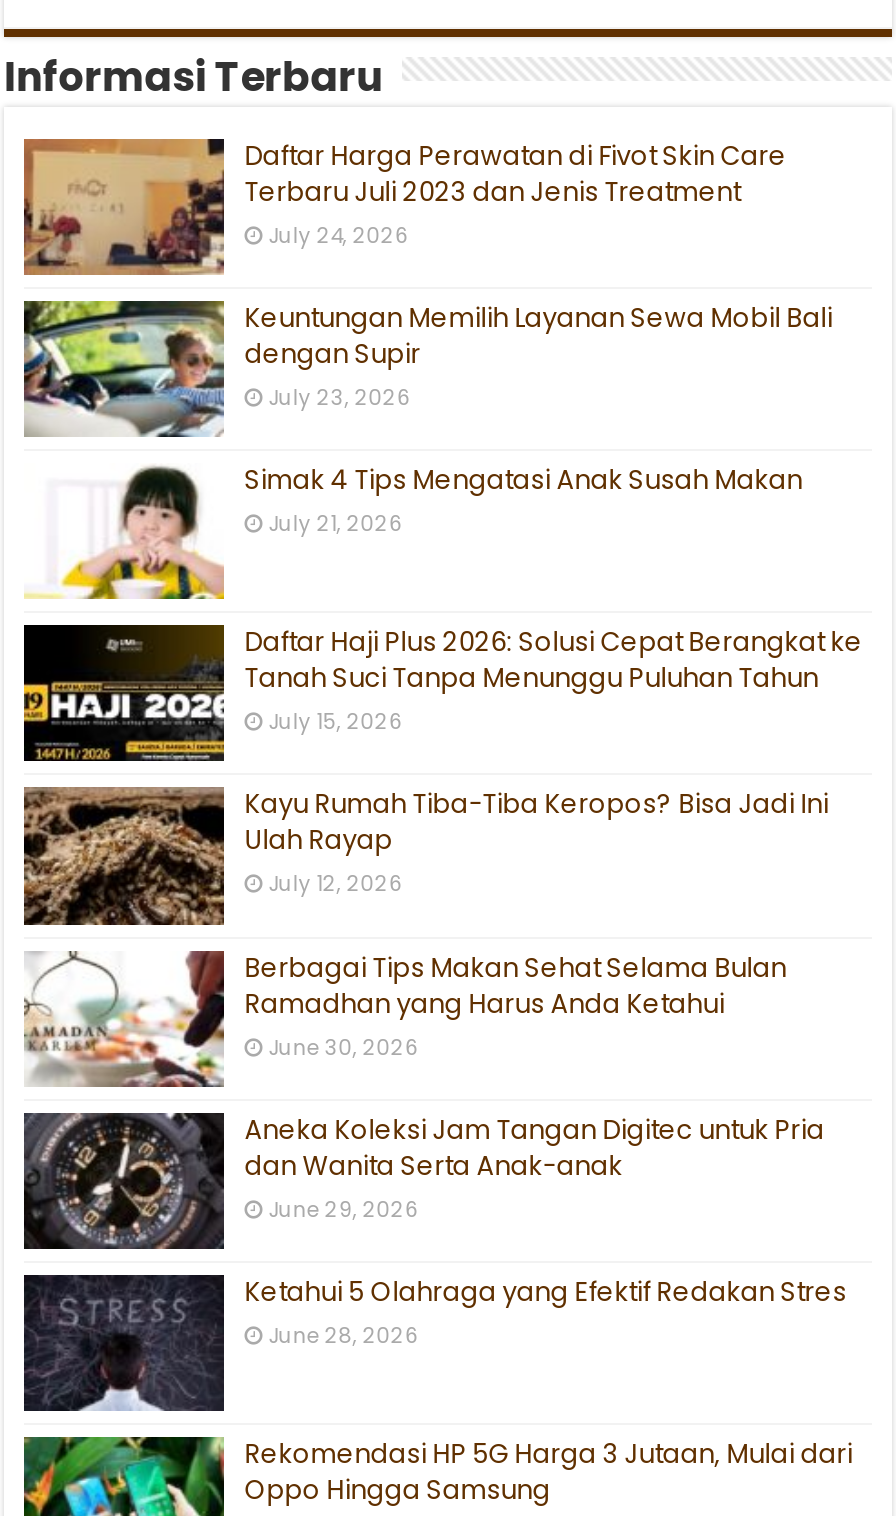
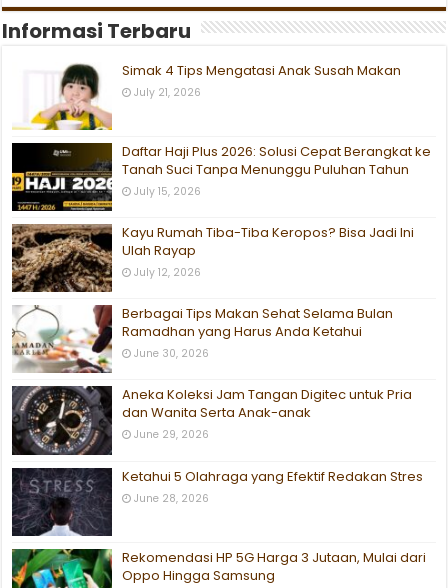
[22,137,832,413] [image] | Daftar Harga Perawatan di Fivot Skin Care | Terbaru Juli 2023 dan Jenis Treatment | July 24, 2026 | Keuntungan Memilih Layanan Sewa Mobil Bali | dengan Supir | July 23, 2026 -> none
[22,299,224,437] [image] -> none

